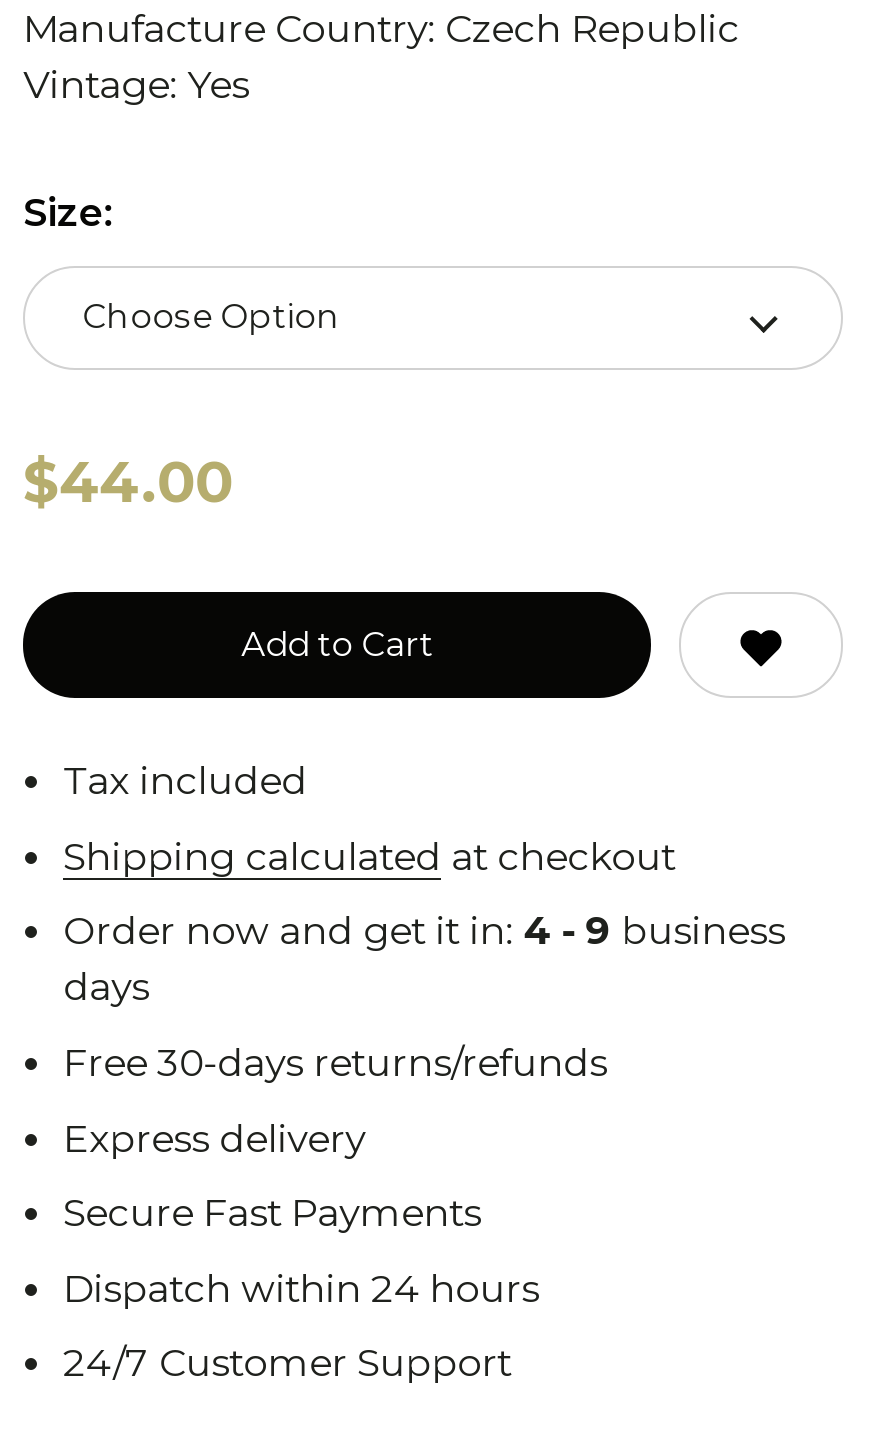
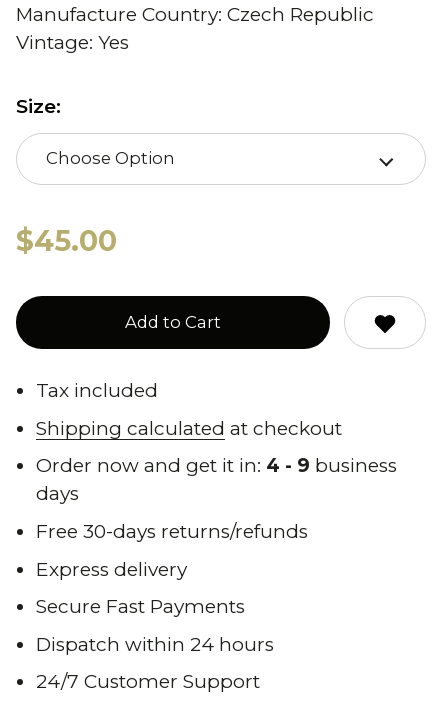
[23,446,233,516] $44.00 -> [16,223,117,258] $45.00

